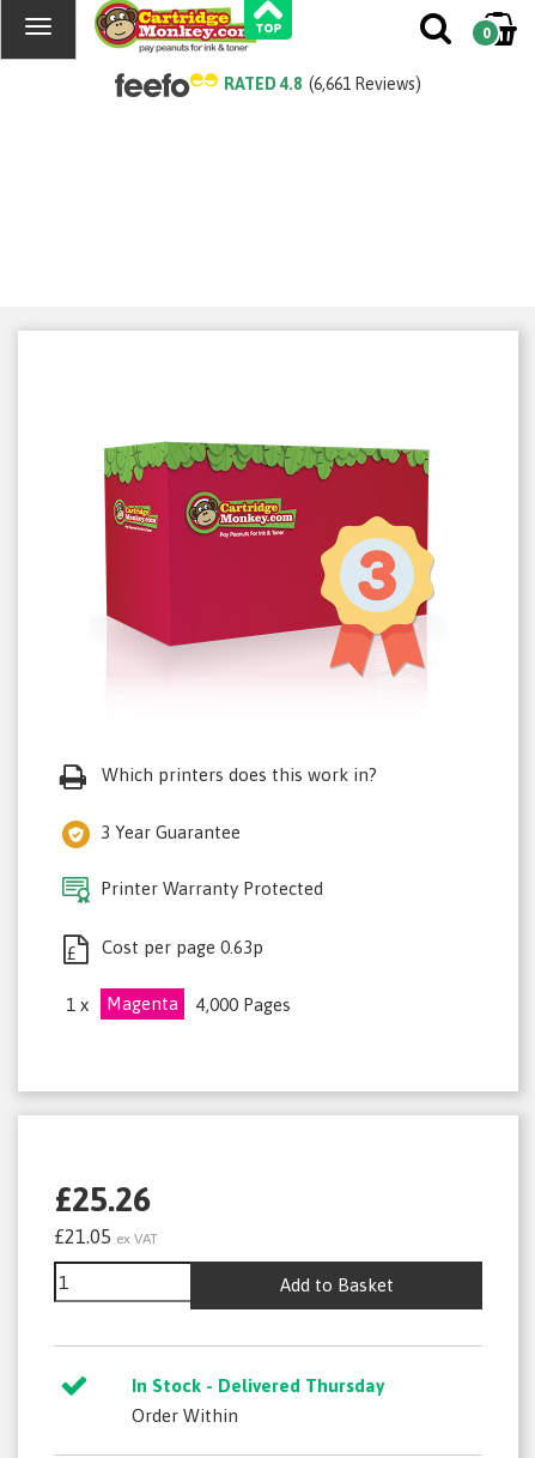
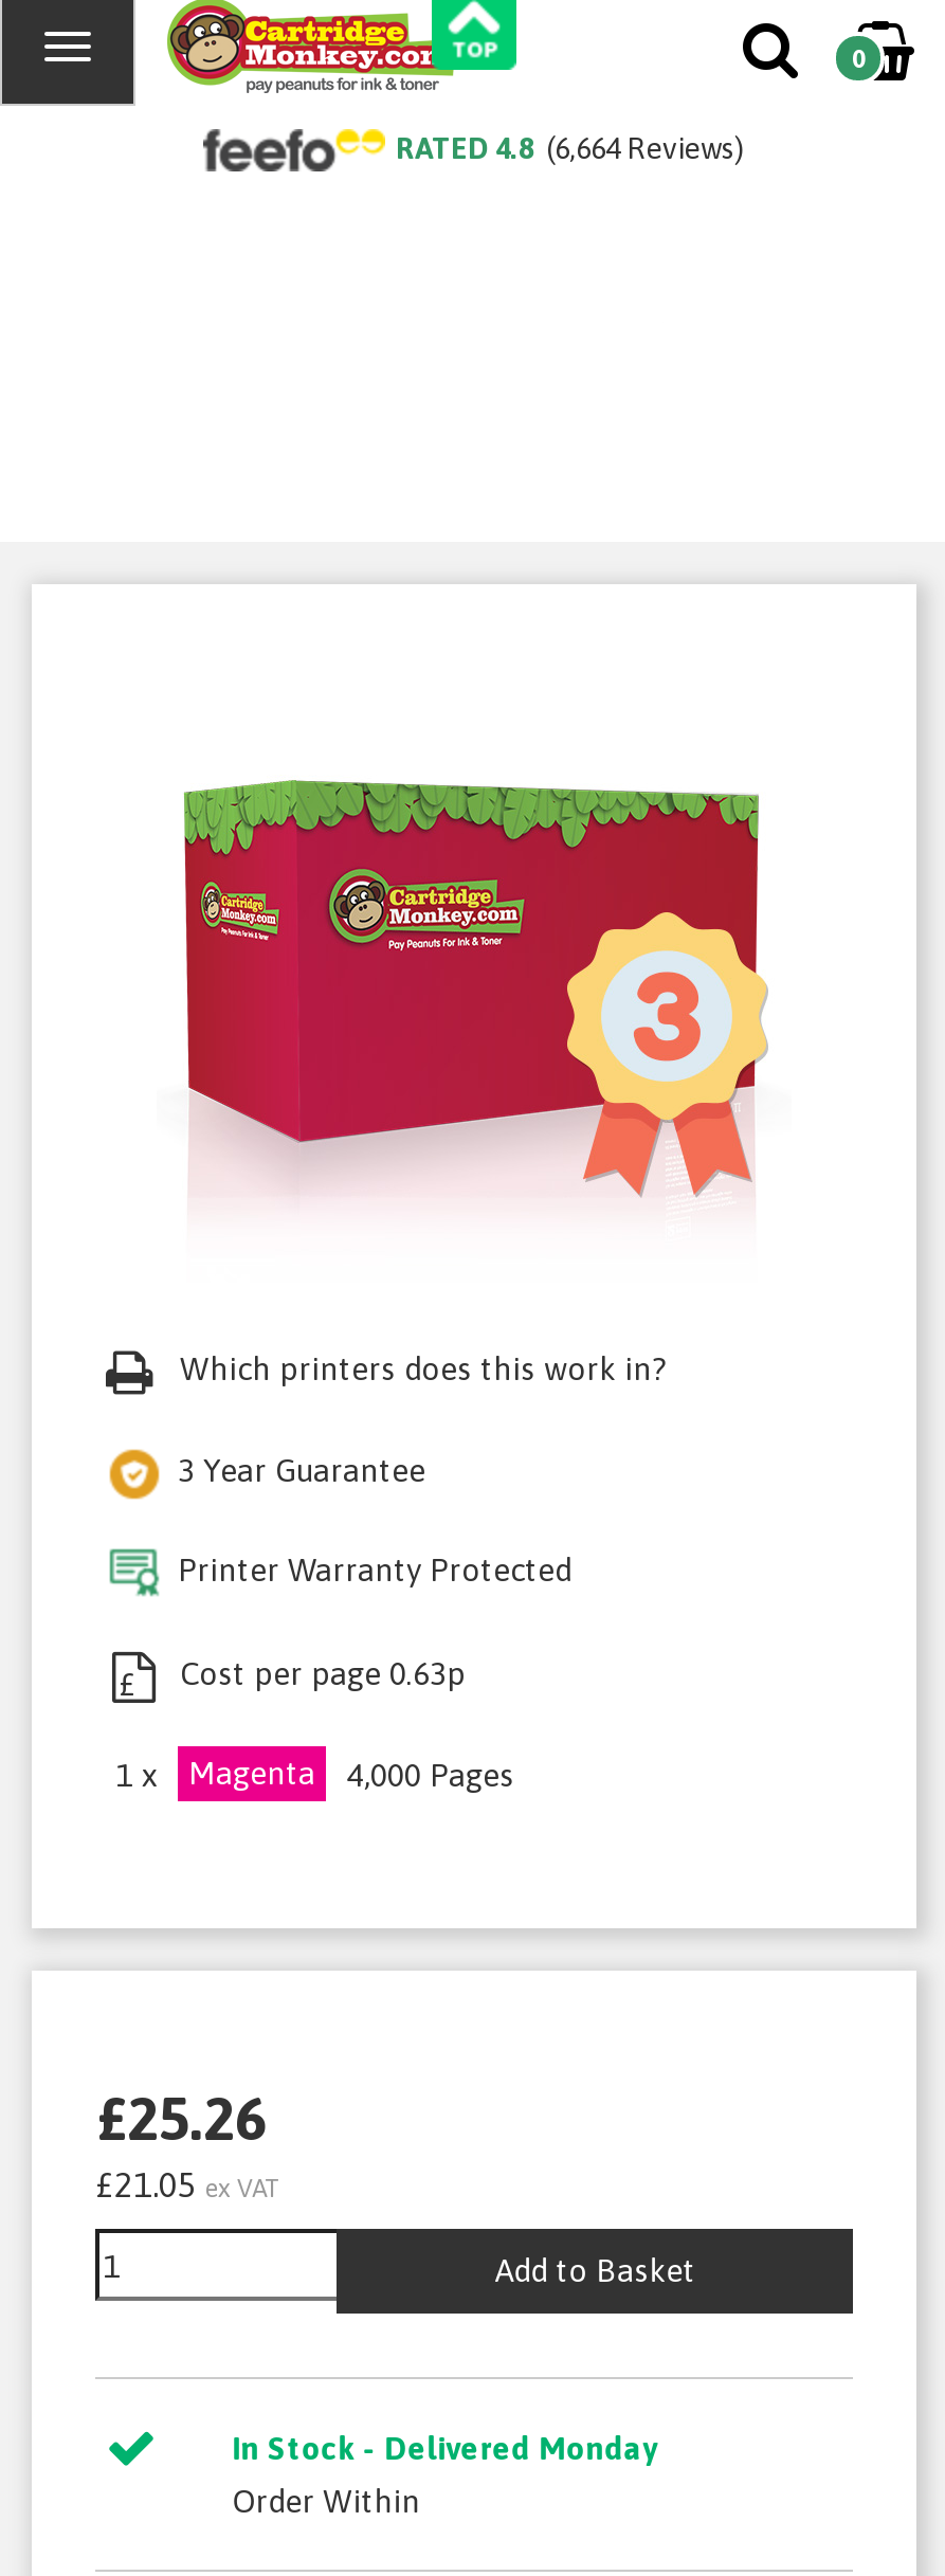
[224,74,421,93] RATED 4.8 (6,661 Reviews) -> [396,131,745,165] RATED 4.8 (6,664 Reviews)
[131,1376,384,1396] In Stock - Delivered Thursday -> [232,2430,658,2466] In Stock - Delivered Monday

